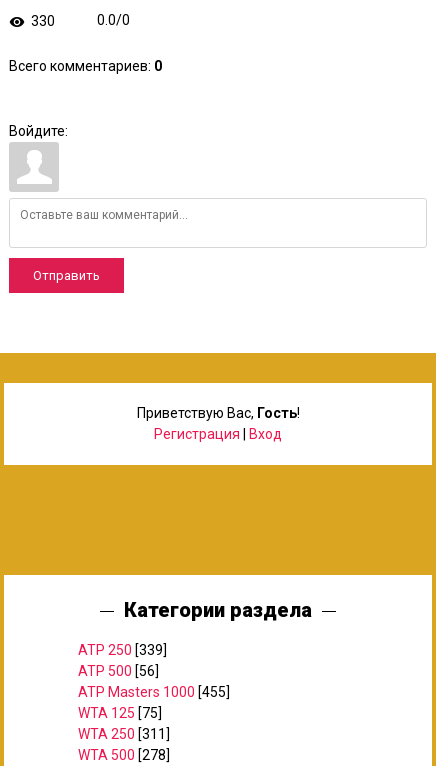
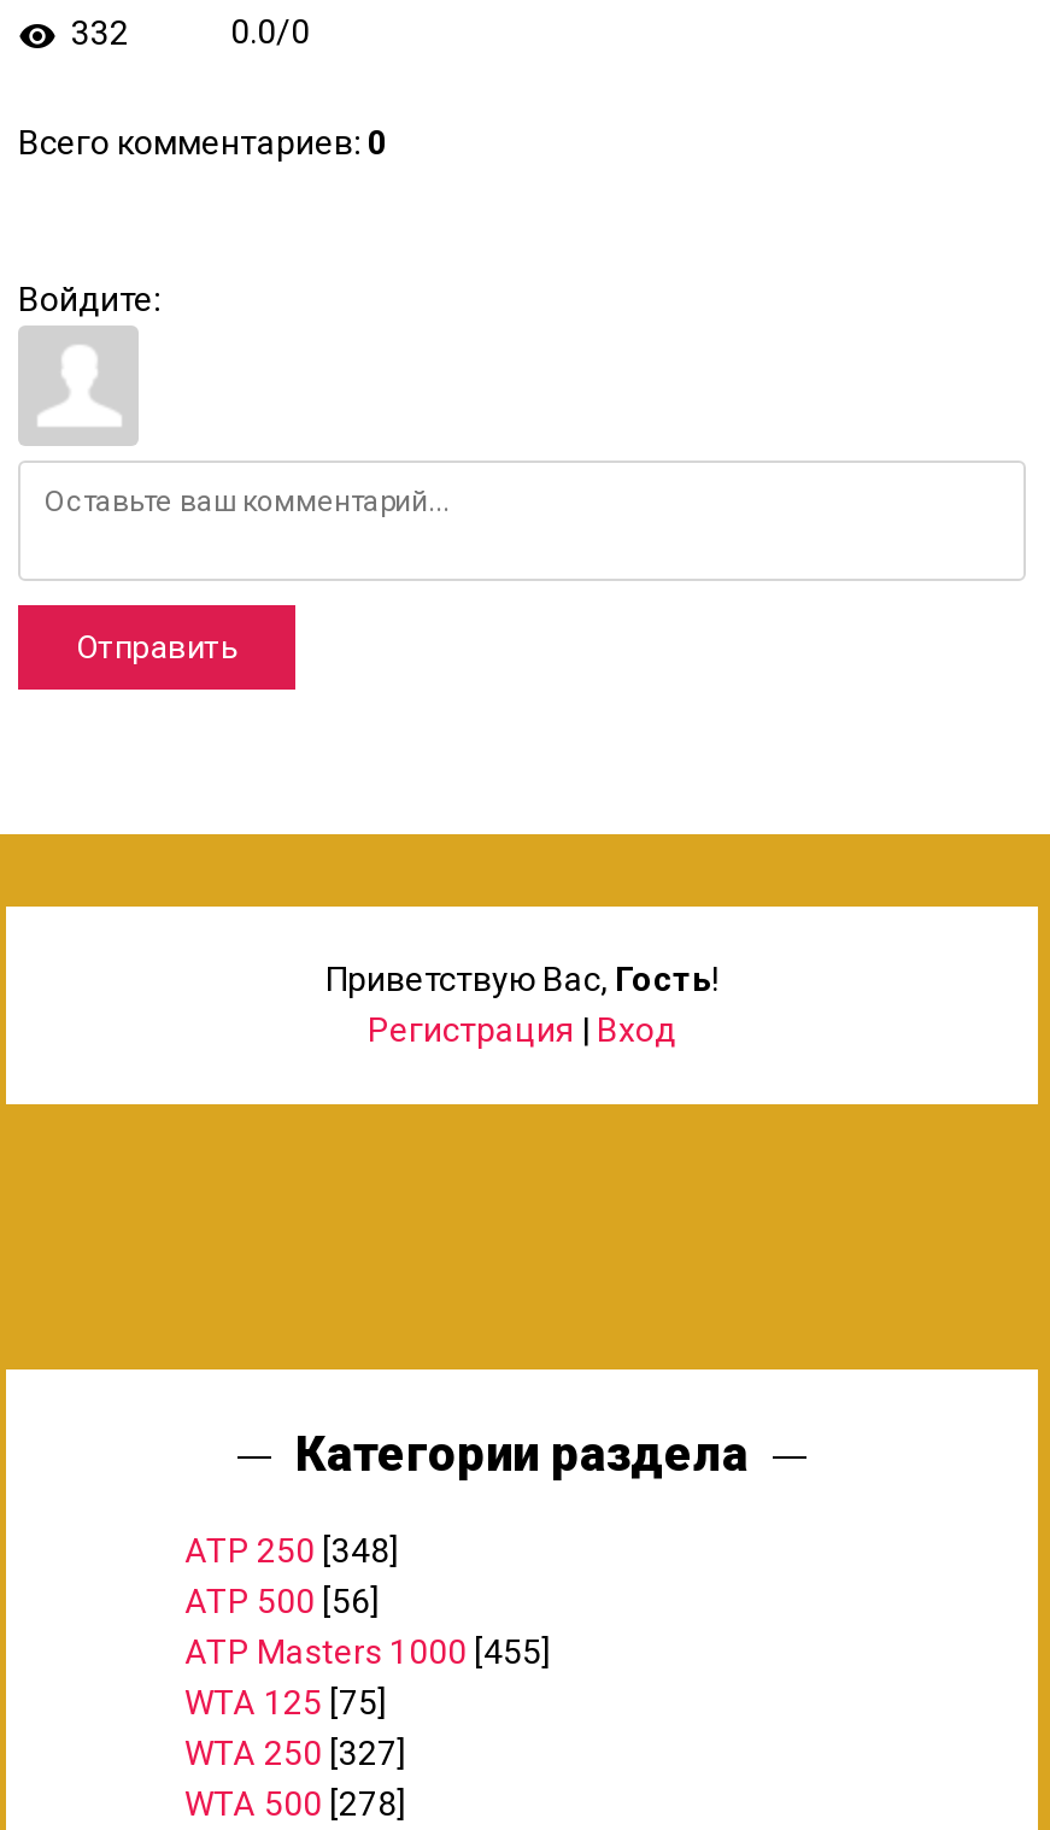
[31,12,55,28] 330 -> [71,13,129,52] 332
[78,642,167,658] ATP 250 [339] -> [184,1530,399,1569] ATP 250 [348]
[78,726,170,742] WTA 250 [311] -> [184,1733,406,1771] WTA 250 [327]

